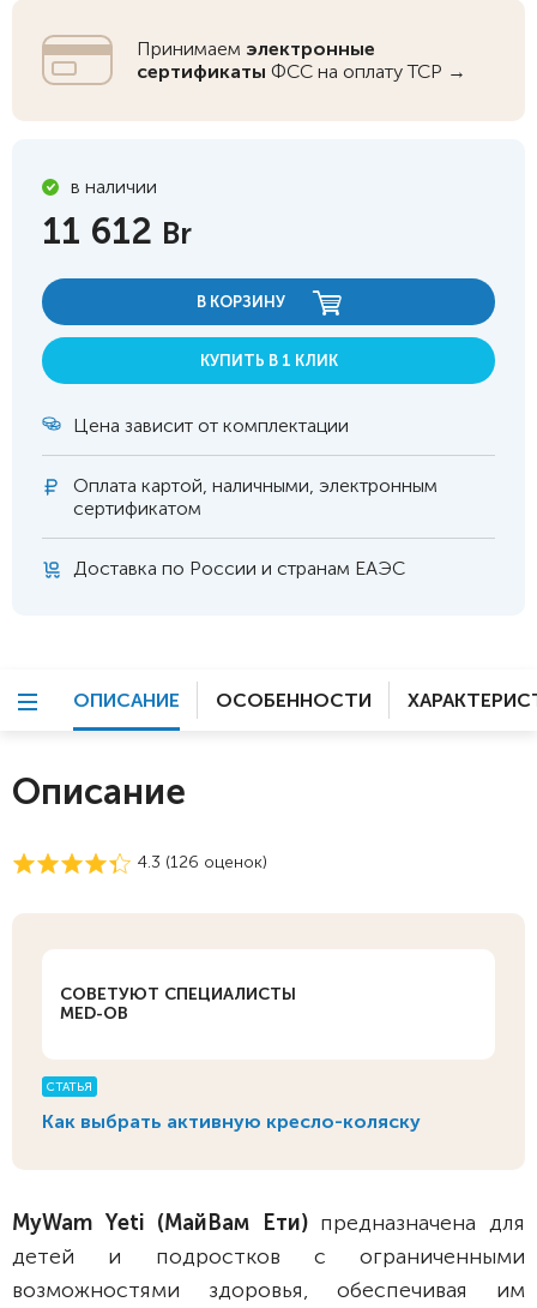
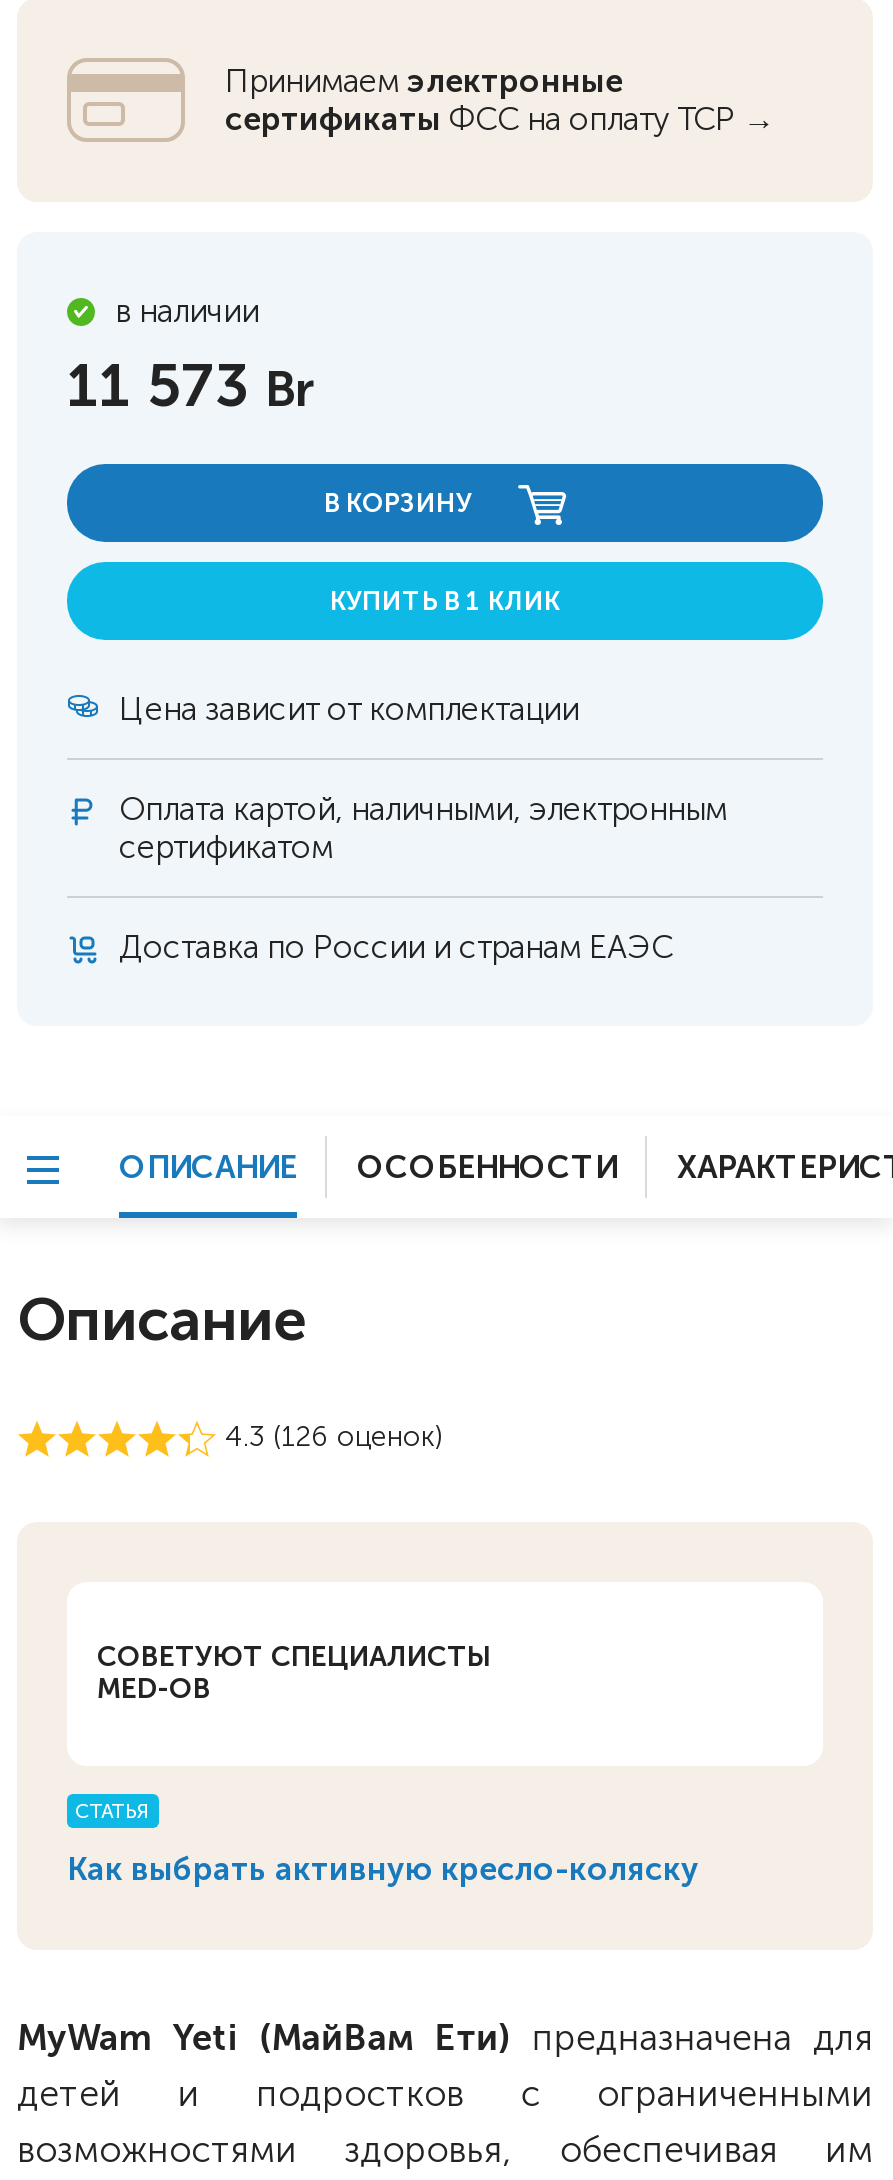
[42,210,192,253] 11 612 Br -> [67,350,315,422] 11 573 Br

